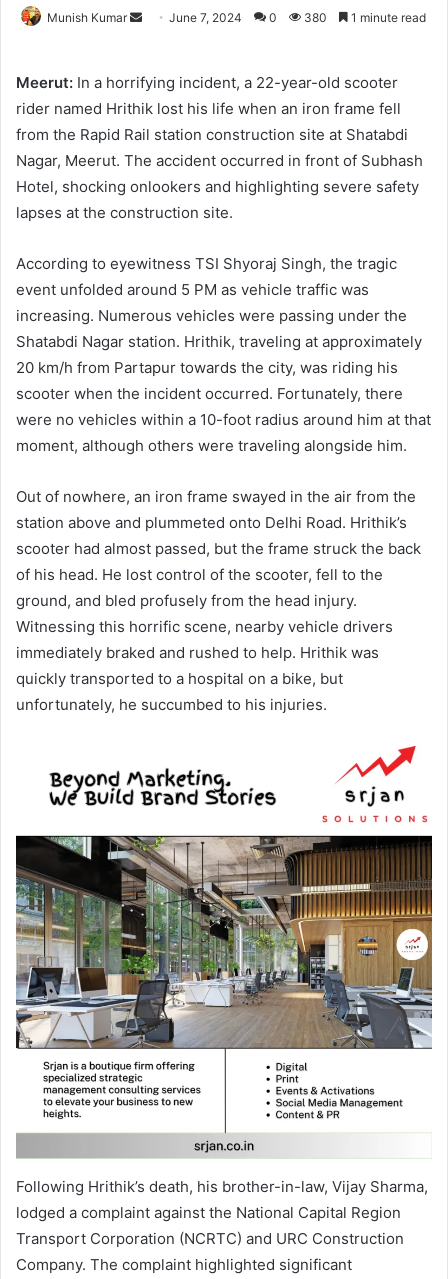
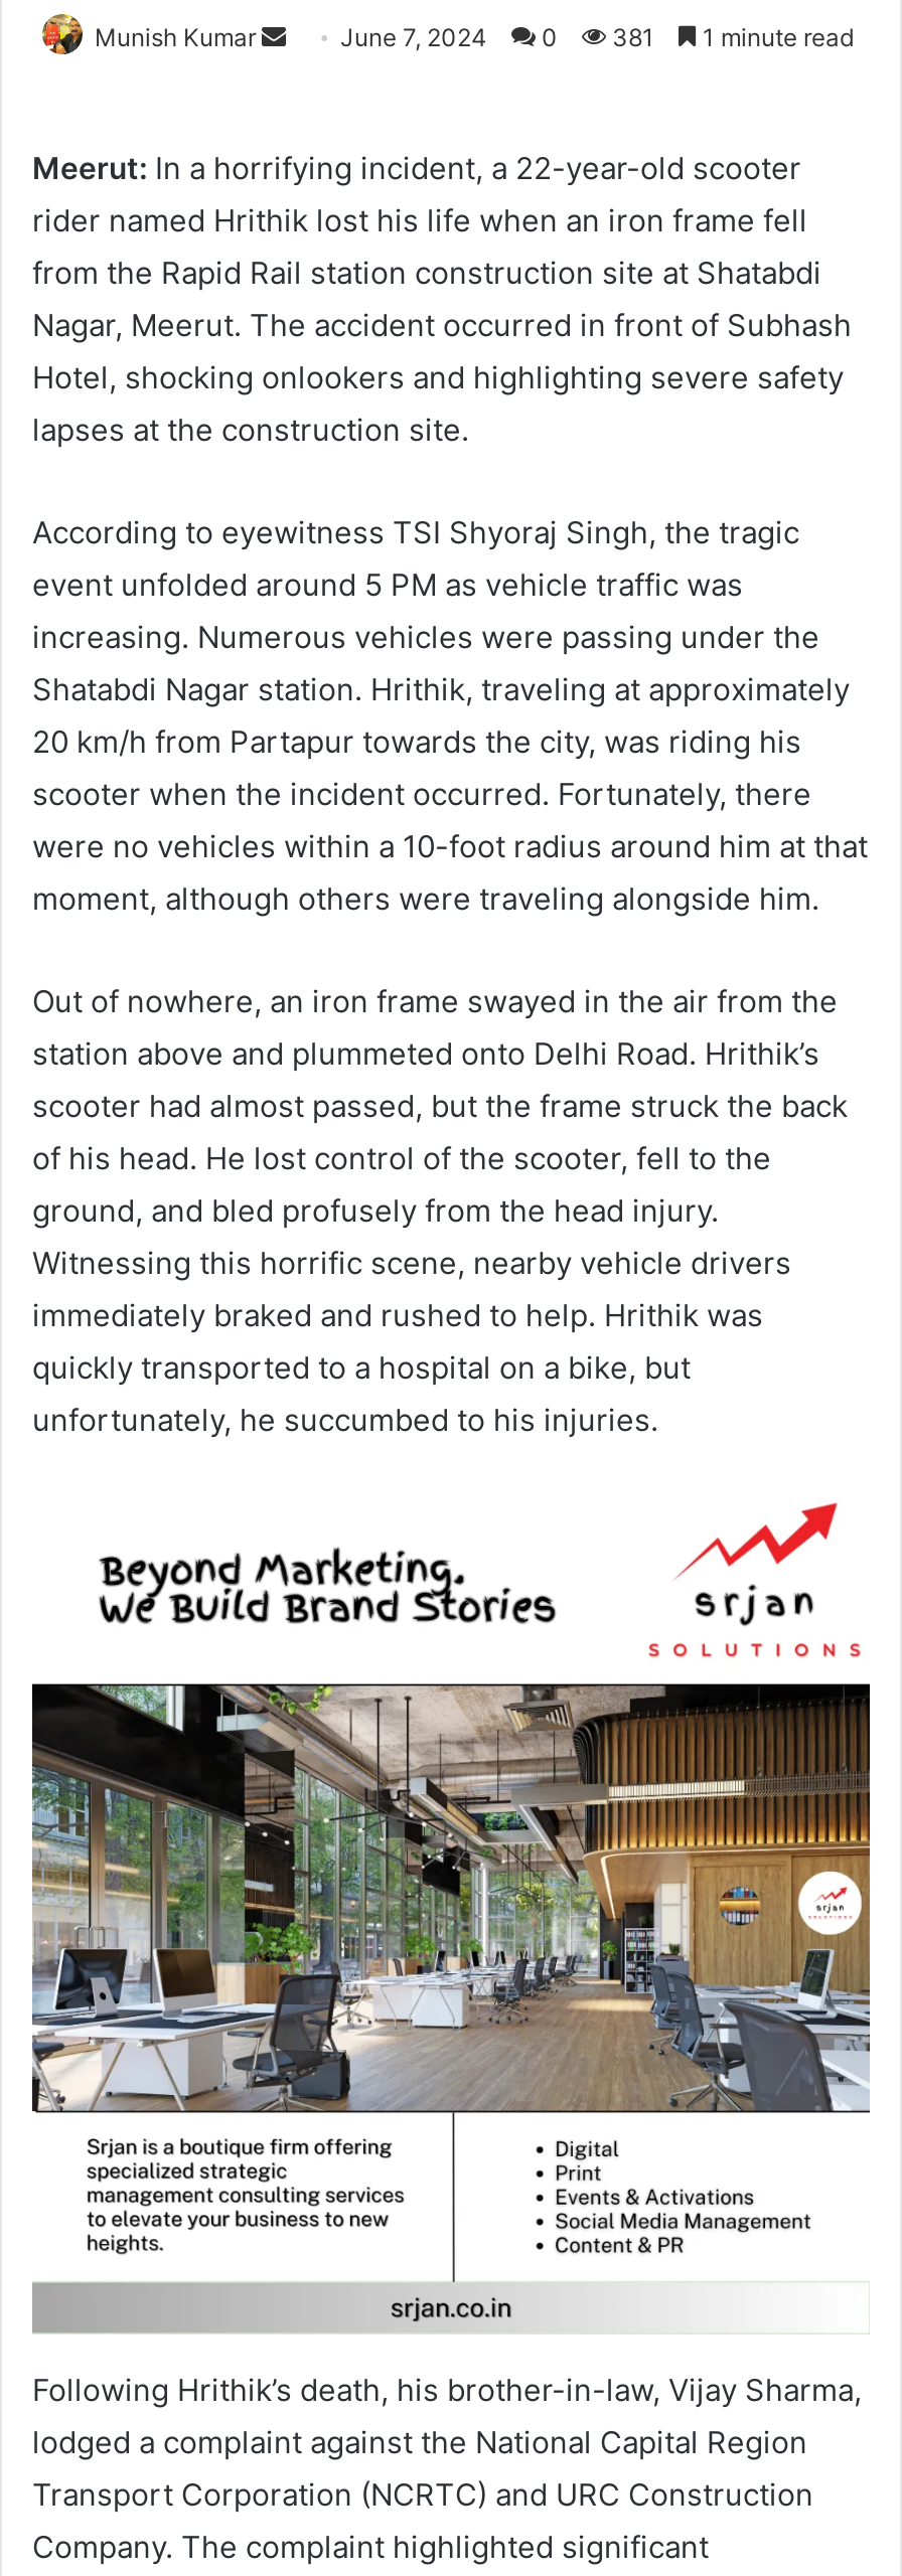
[301,10,327,25] 380 -> [606,22,654,52] 381

